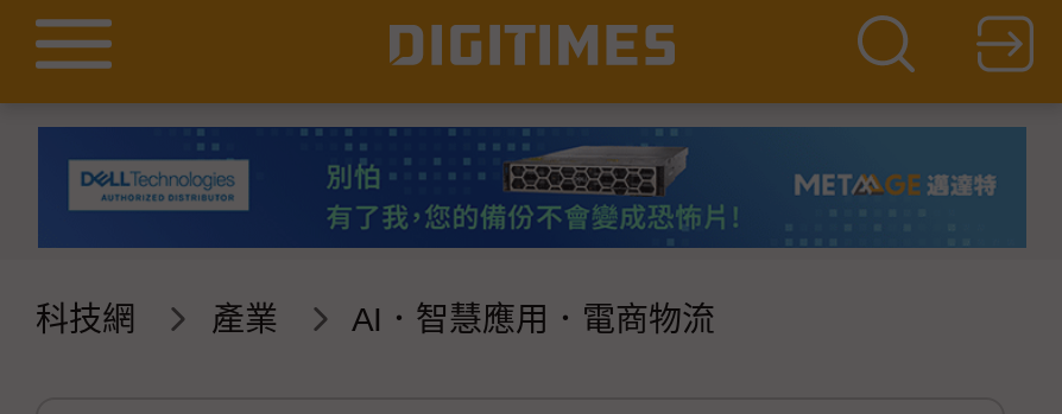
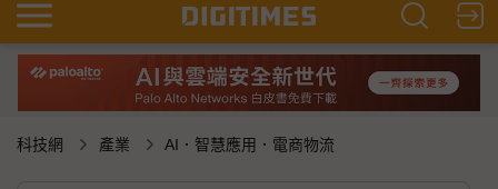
[36,125,1029,250] [image] -> [17,53,481,112] [image]

